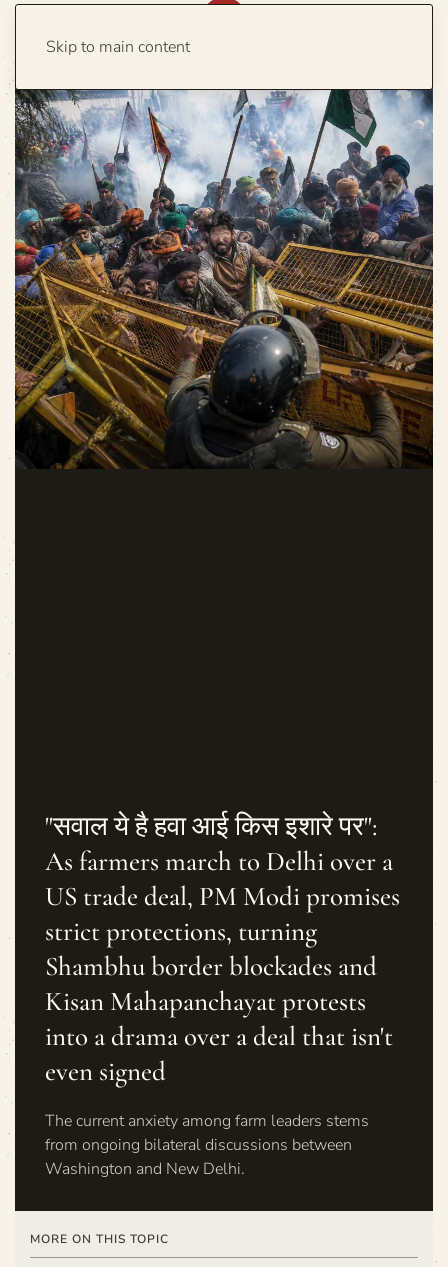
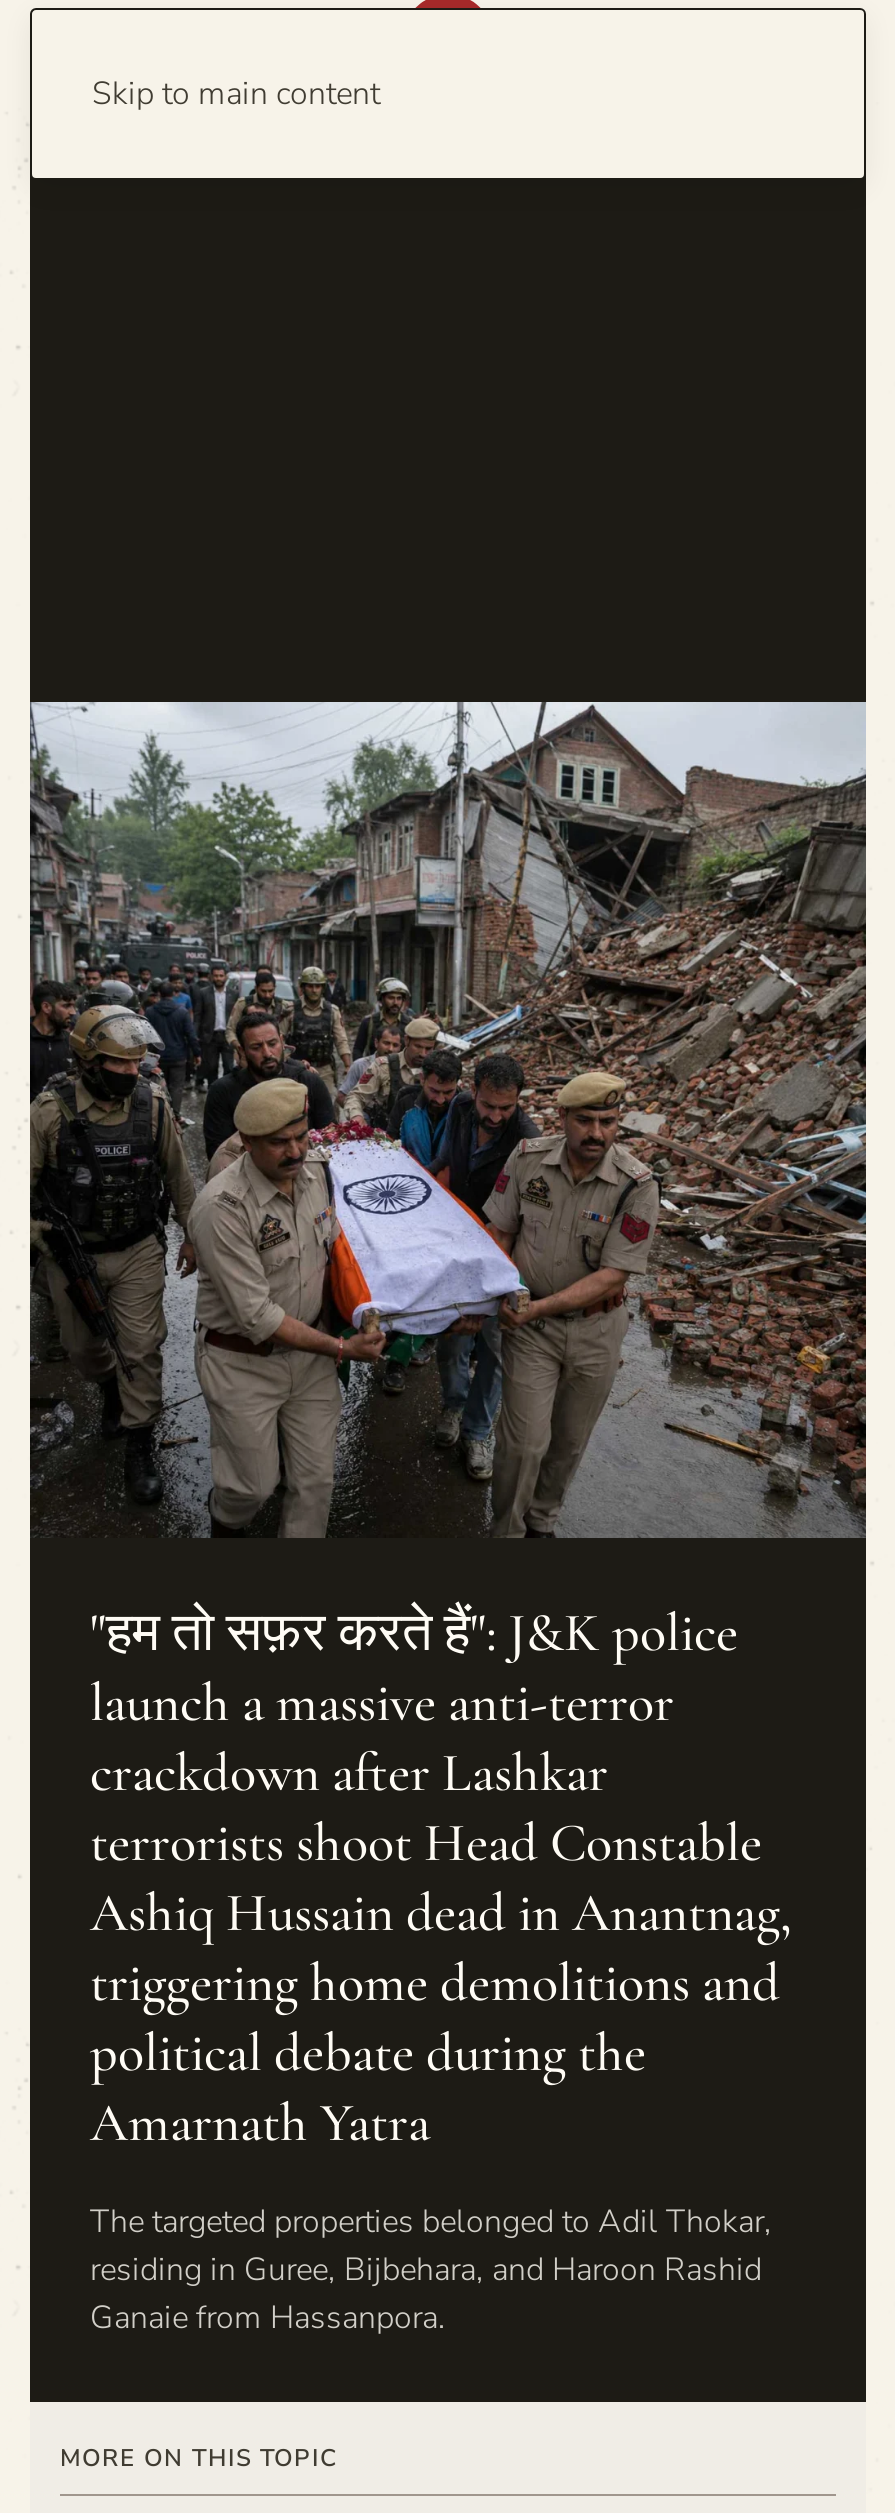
[14,89,434,768] [image] -> [28,178,868,1538] [image]
[45,810,400,1088] "सवाल ये है हवा आई किस इशारे पर": | As farmers march to Delhi over a | US trade deal, PM Modi promises | strict protections, turning | Shambhu border blockades and | Kisan Mahapanchayat protests | into a drama over a deal that isn't | even signed -> [90,1600,792,2156] "हम तो सफ़र करते हैं": J&K police | launch a massive anti-terror | crackdown after Lashkar | terrorists shoot Head Constable | Ashiq Hussain dead in Anantnag, | triggering home demolitions and | political debate during the | Amarnath Yatra
[45,1110,369,1180] The current anxiety among farm leaders stems | from ongoing bilateral discussions between | Washington and New Delhi. -> [90,2200,772,2340] The targeted properties belonged to Adil Thokar, | residing in Guree, Bijbehara, and Haroon Rashid | Ganaie from Hassanpora.

